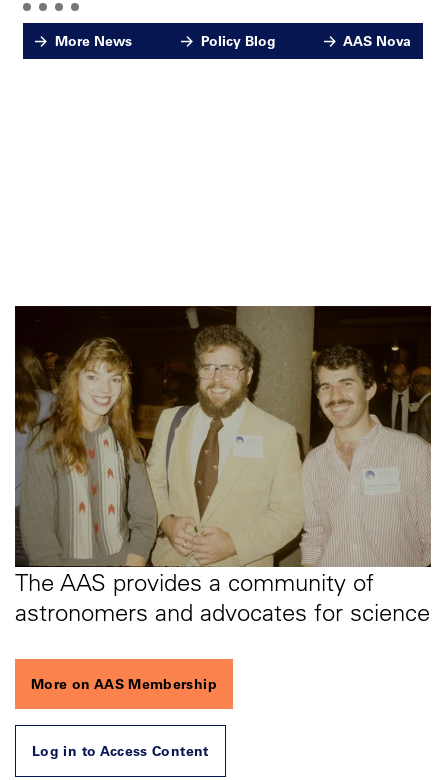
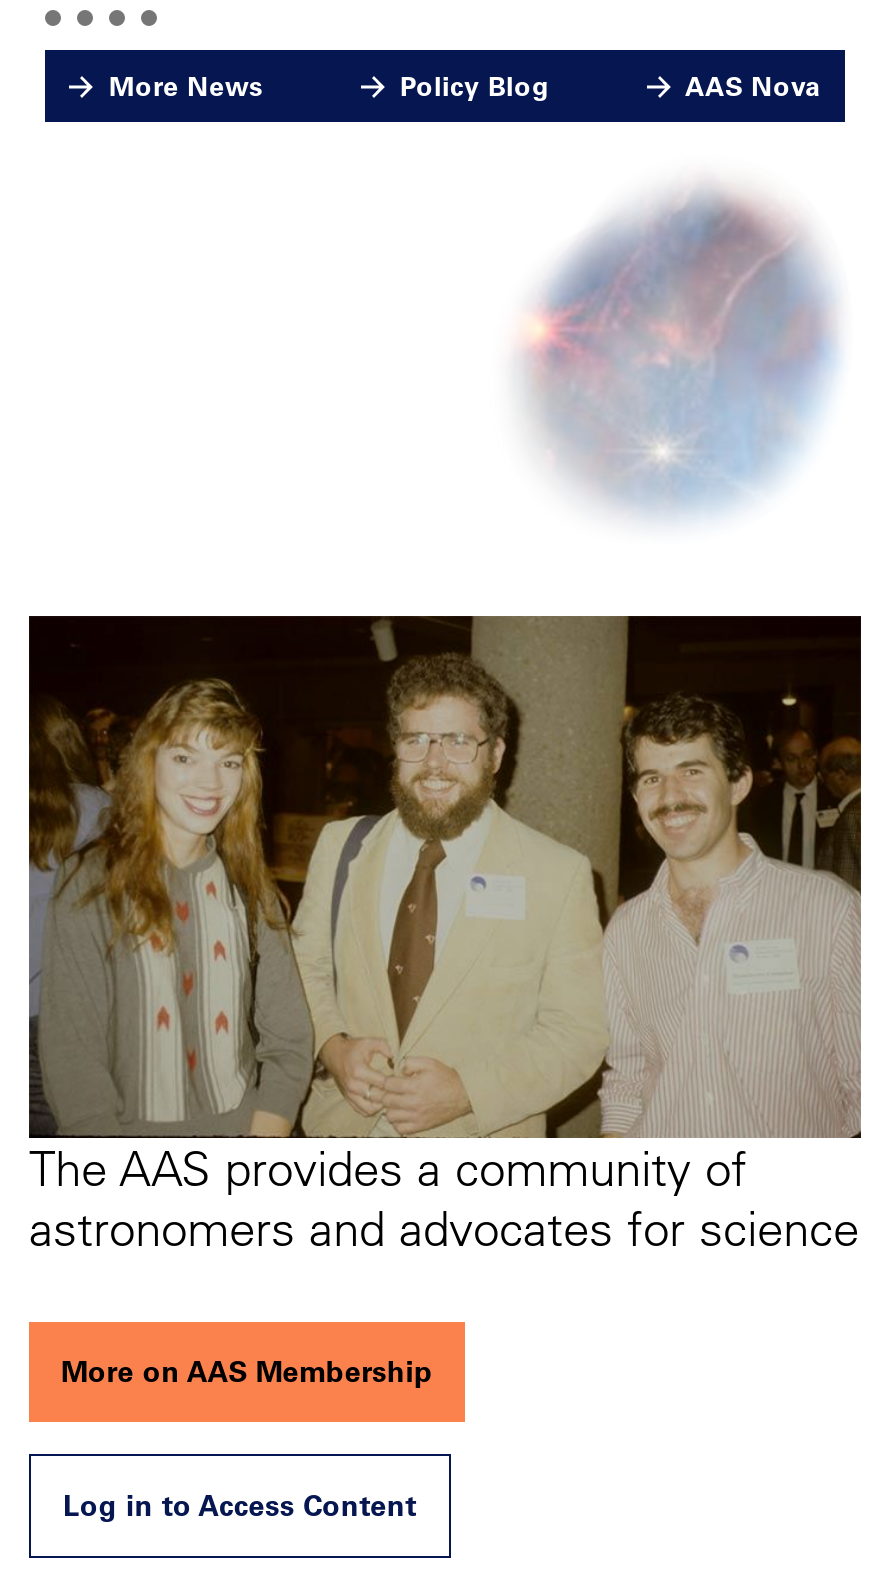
none -> [521,184,837,518] [image]

